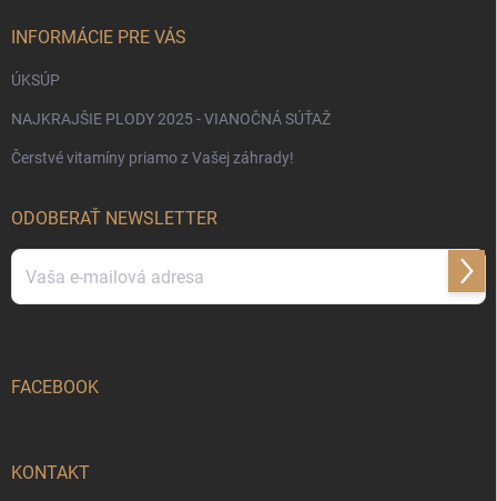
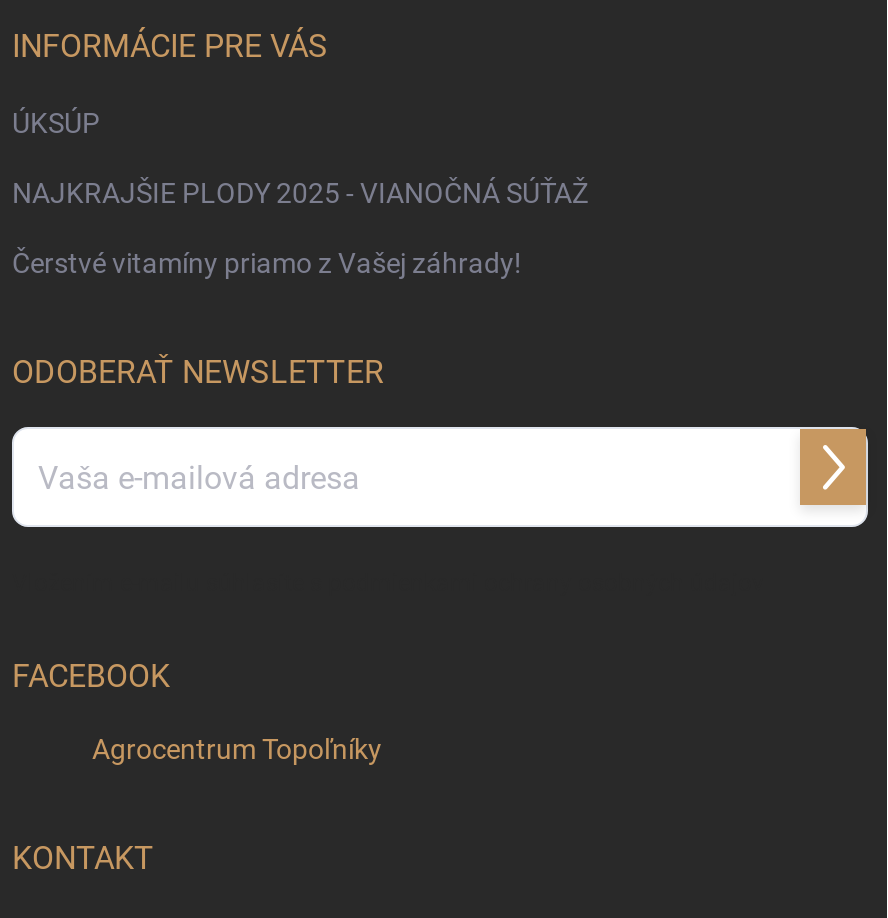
none -> [92,734,382,766] Agrocentrum Topoľníky

